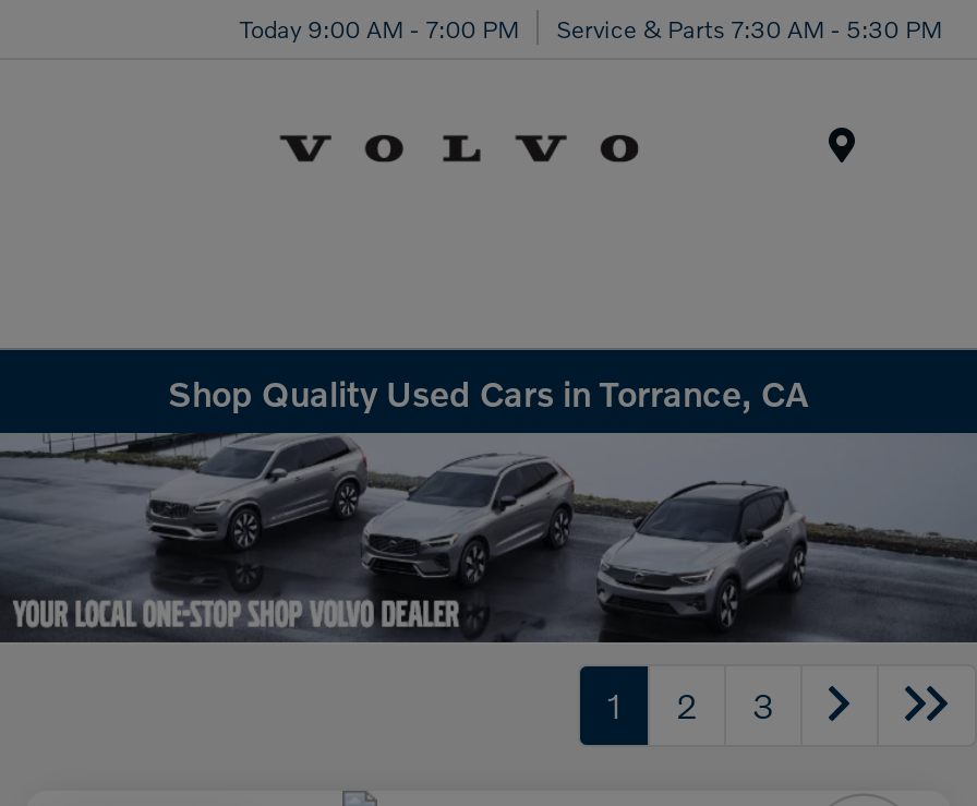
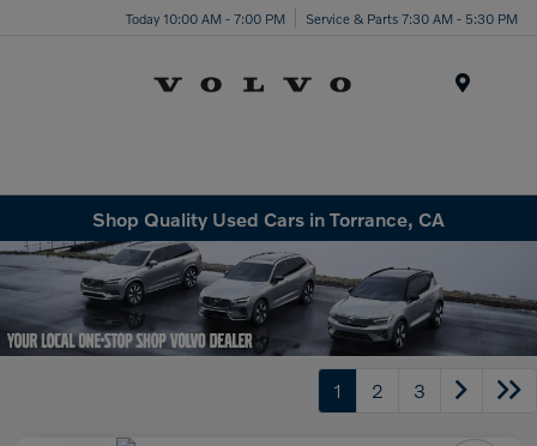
[240,11,942,41] Today 9:00 AM - 7:00 PM Service & Parts 7:30 AM - 5:30 PM -> [126,9,518,26] Today 10:00 AM - 7:00 PM Service & Parts 7:30 AM - 5:30 PM

